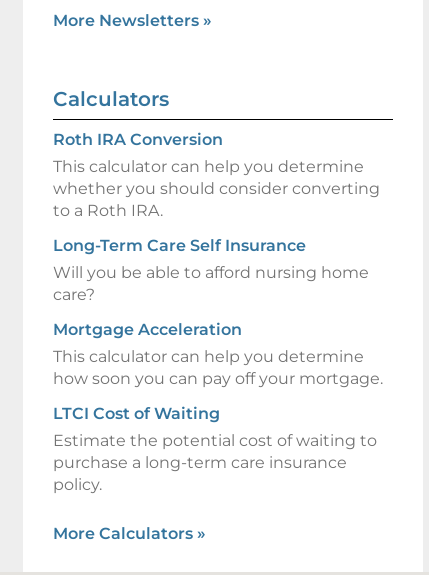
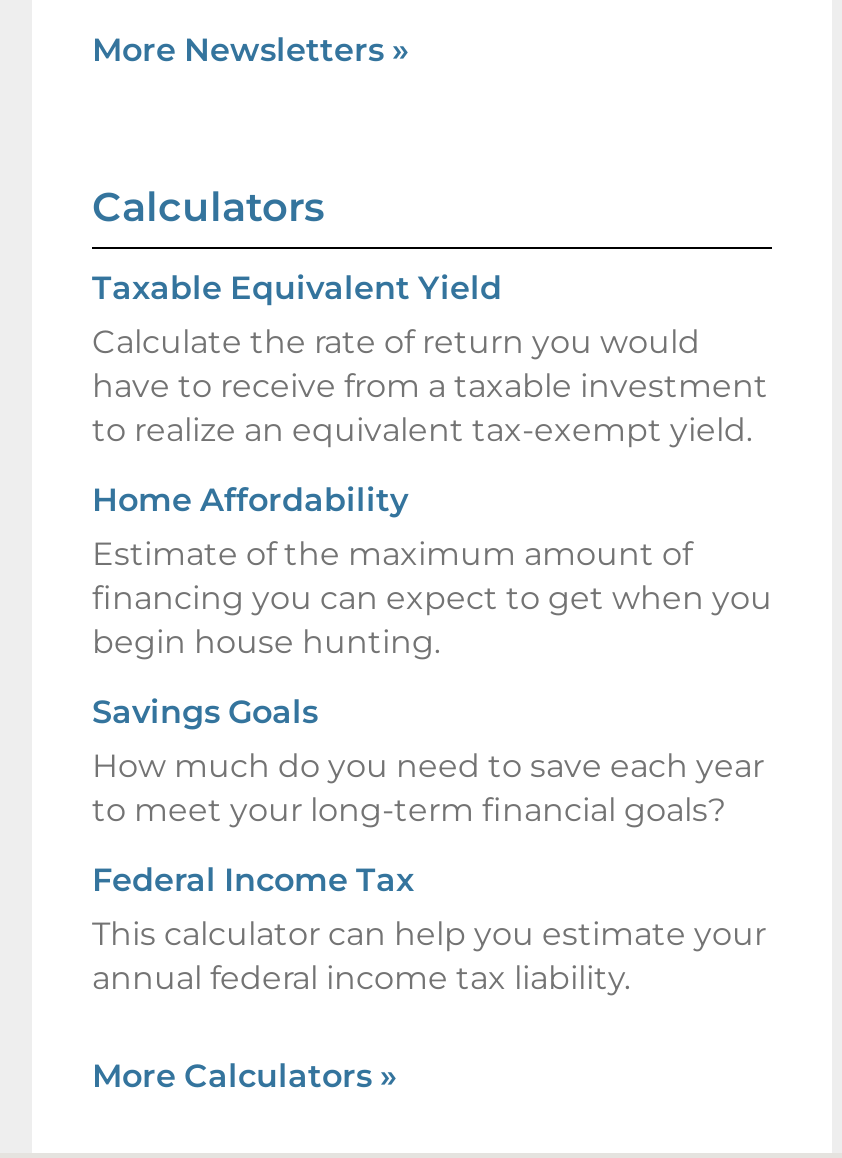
[53,130,380,220] Roth IRA Conversion | This calculator can help you determine | whether you should consider converting | to a Roth IRA. -> [92,269,768,449] Taxable Equivalent Yield | Calculate the rate of return you would | have to receive from a taxable investment | to realize an equivalent tax-exempt yield.
[53,236,369,304] Long-Term Care Self Insurance | Will you be able to afford nursing home | care? -> [92,481,772,661] Home Affordability | Estimate of the maximum amount of | financing you can expect to get when you | begin house hunting.
[53,320,383,388] Mortgage Acceleration | This calculator can help you determine | how soon you can pay off your mortgage. -> [92,693,764,829] Savings Goals | How much do you need to save each year | to meet your long-term financial goals?
[53,404,377,494] LTCI Cost of Waiting | Estimate the potential cost of waiting to | purchase a long-term care insurance | policy. -> [92,861,766,997] Federal Income Tax | This calculator can help you estimate your | annual federal income tax liability.

